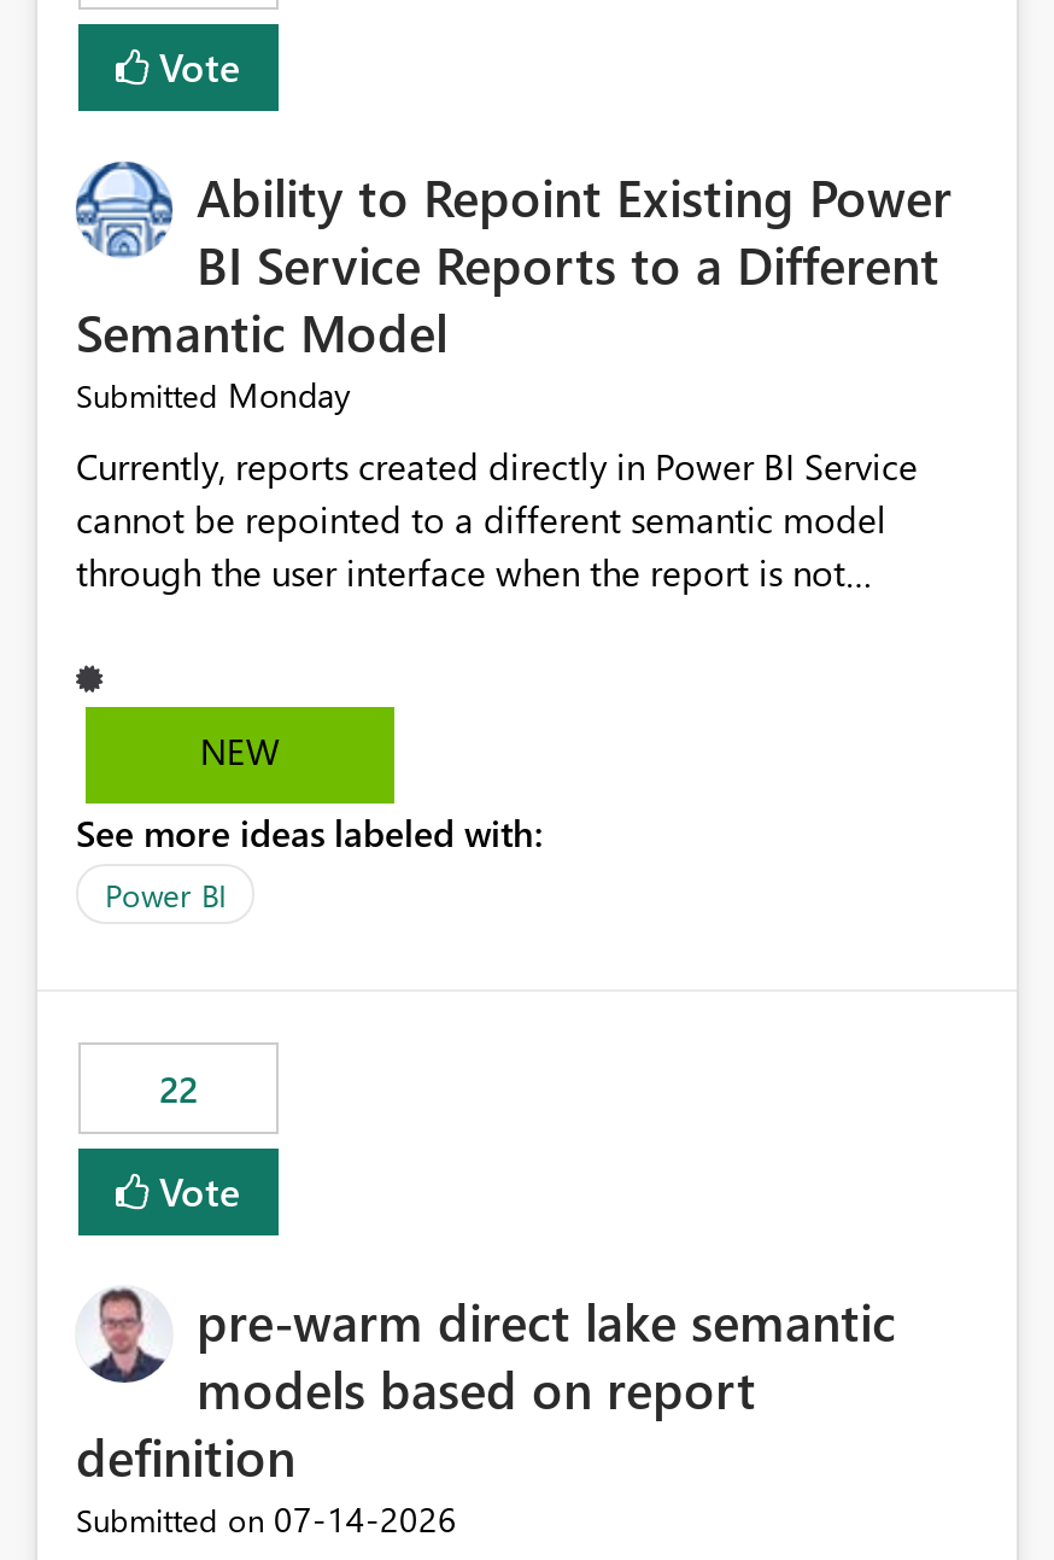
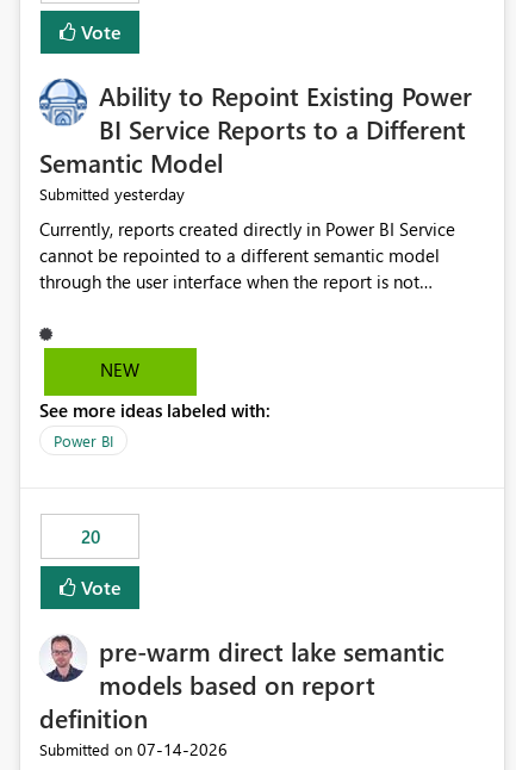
[76,373,351,418] Submitted Monday -> [39,183,185,205] Submitted yesterday
[159,1065,198,1113] 22 -> [80,525,100,549] 20

